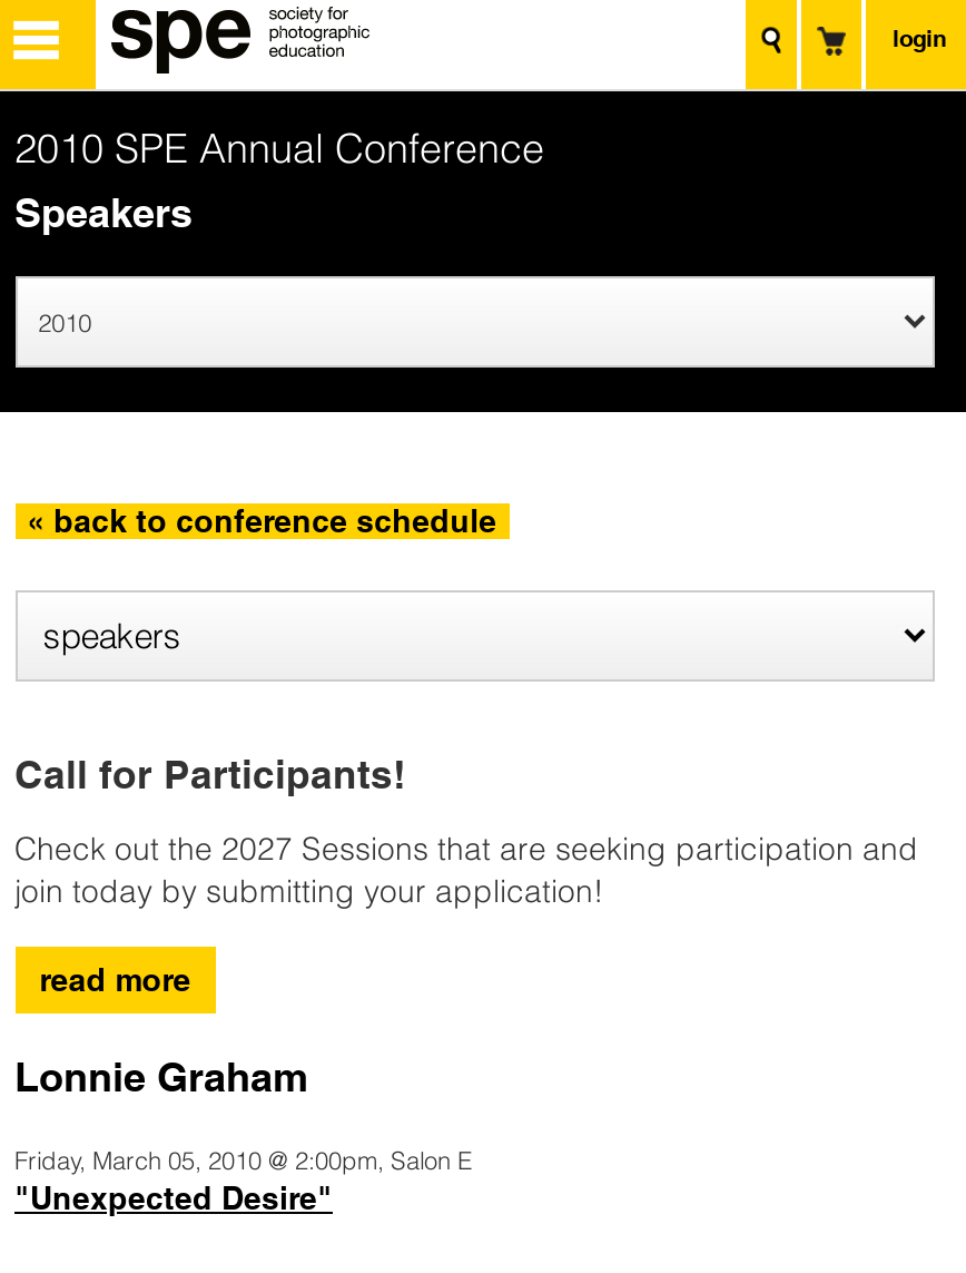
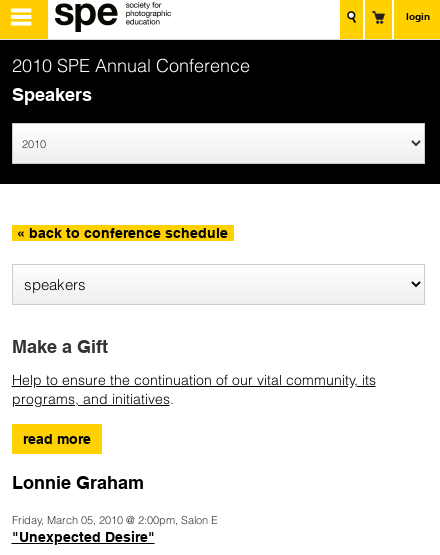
[14,750,406,797] Call for Participants! -> [11,336,107,357] Make a Gift
[14,828,918,910] Check out the 2027 Sessions that are seeking participation and | join today by submitting your application! -> [11,371,375,408] Help to ensure the continuation of our vital community, its | programs, and initiatives.

